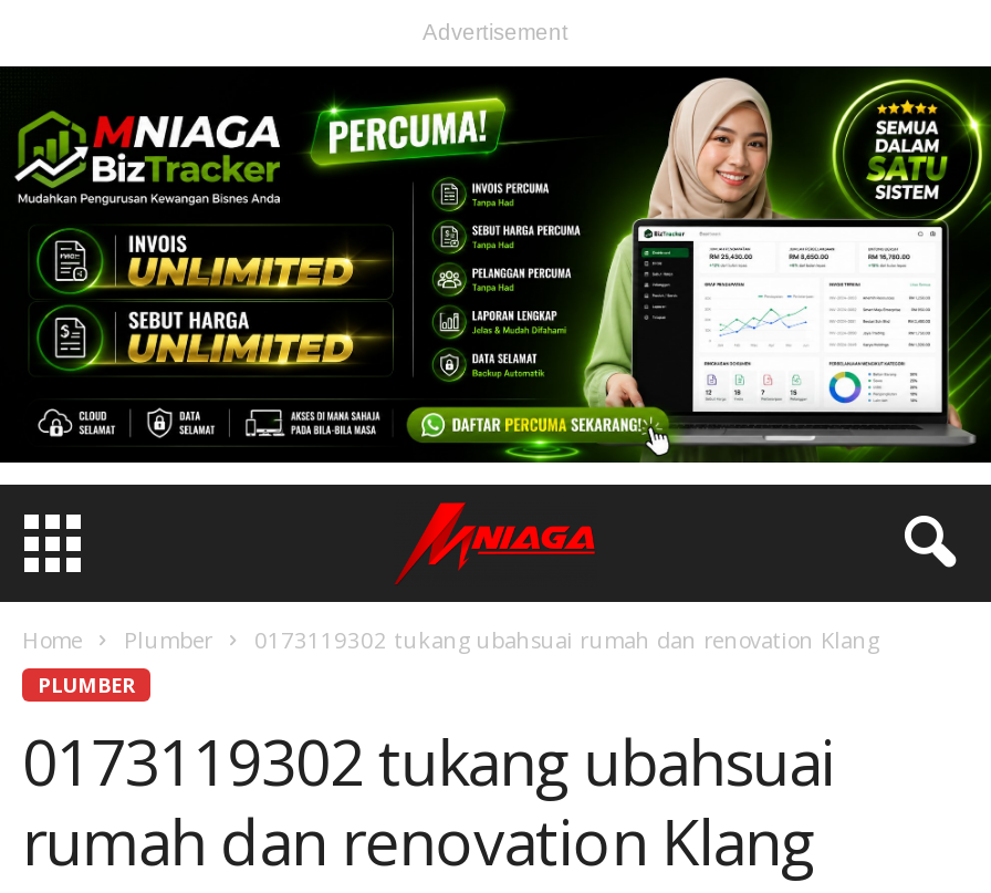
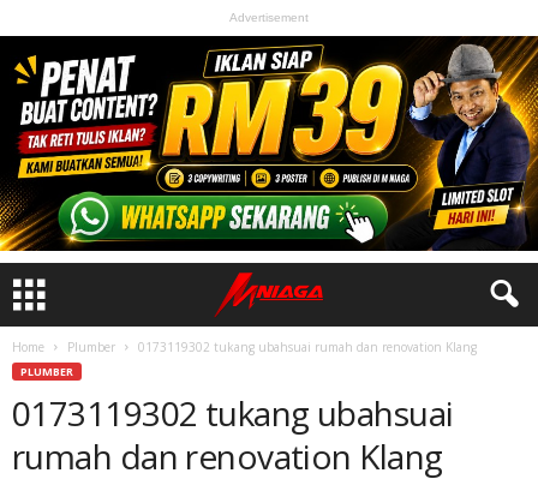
[7,66,984,465] [image] -> [4,36,534,252] [image]

